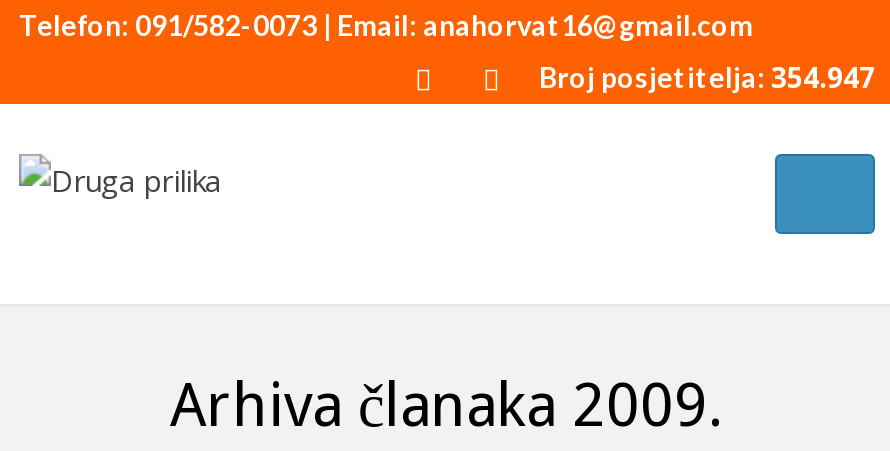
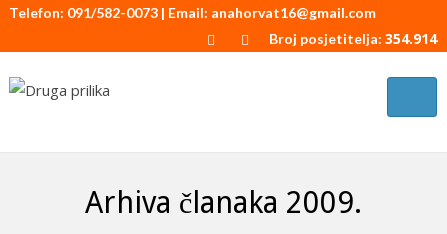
[539,58,875,96] Broj posjetitelja: 354.947 -> [269,29,437,48] Broj posjetitelja: 354.914

